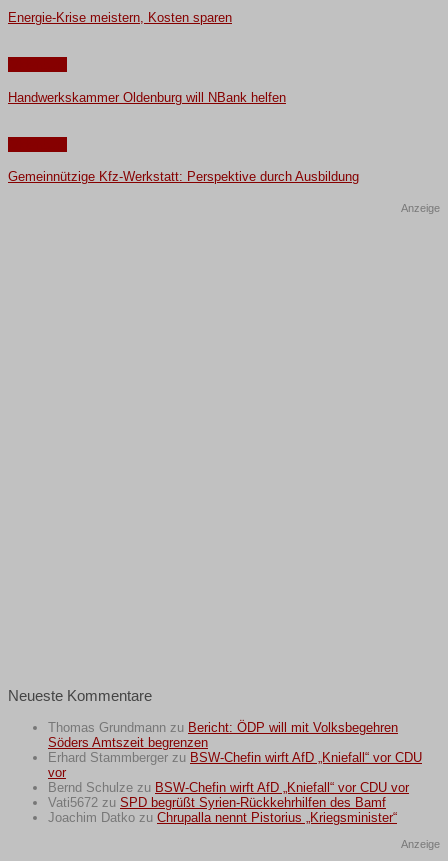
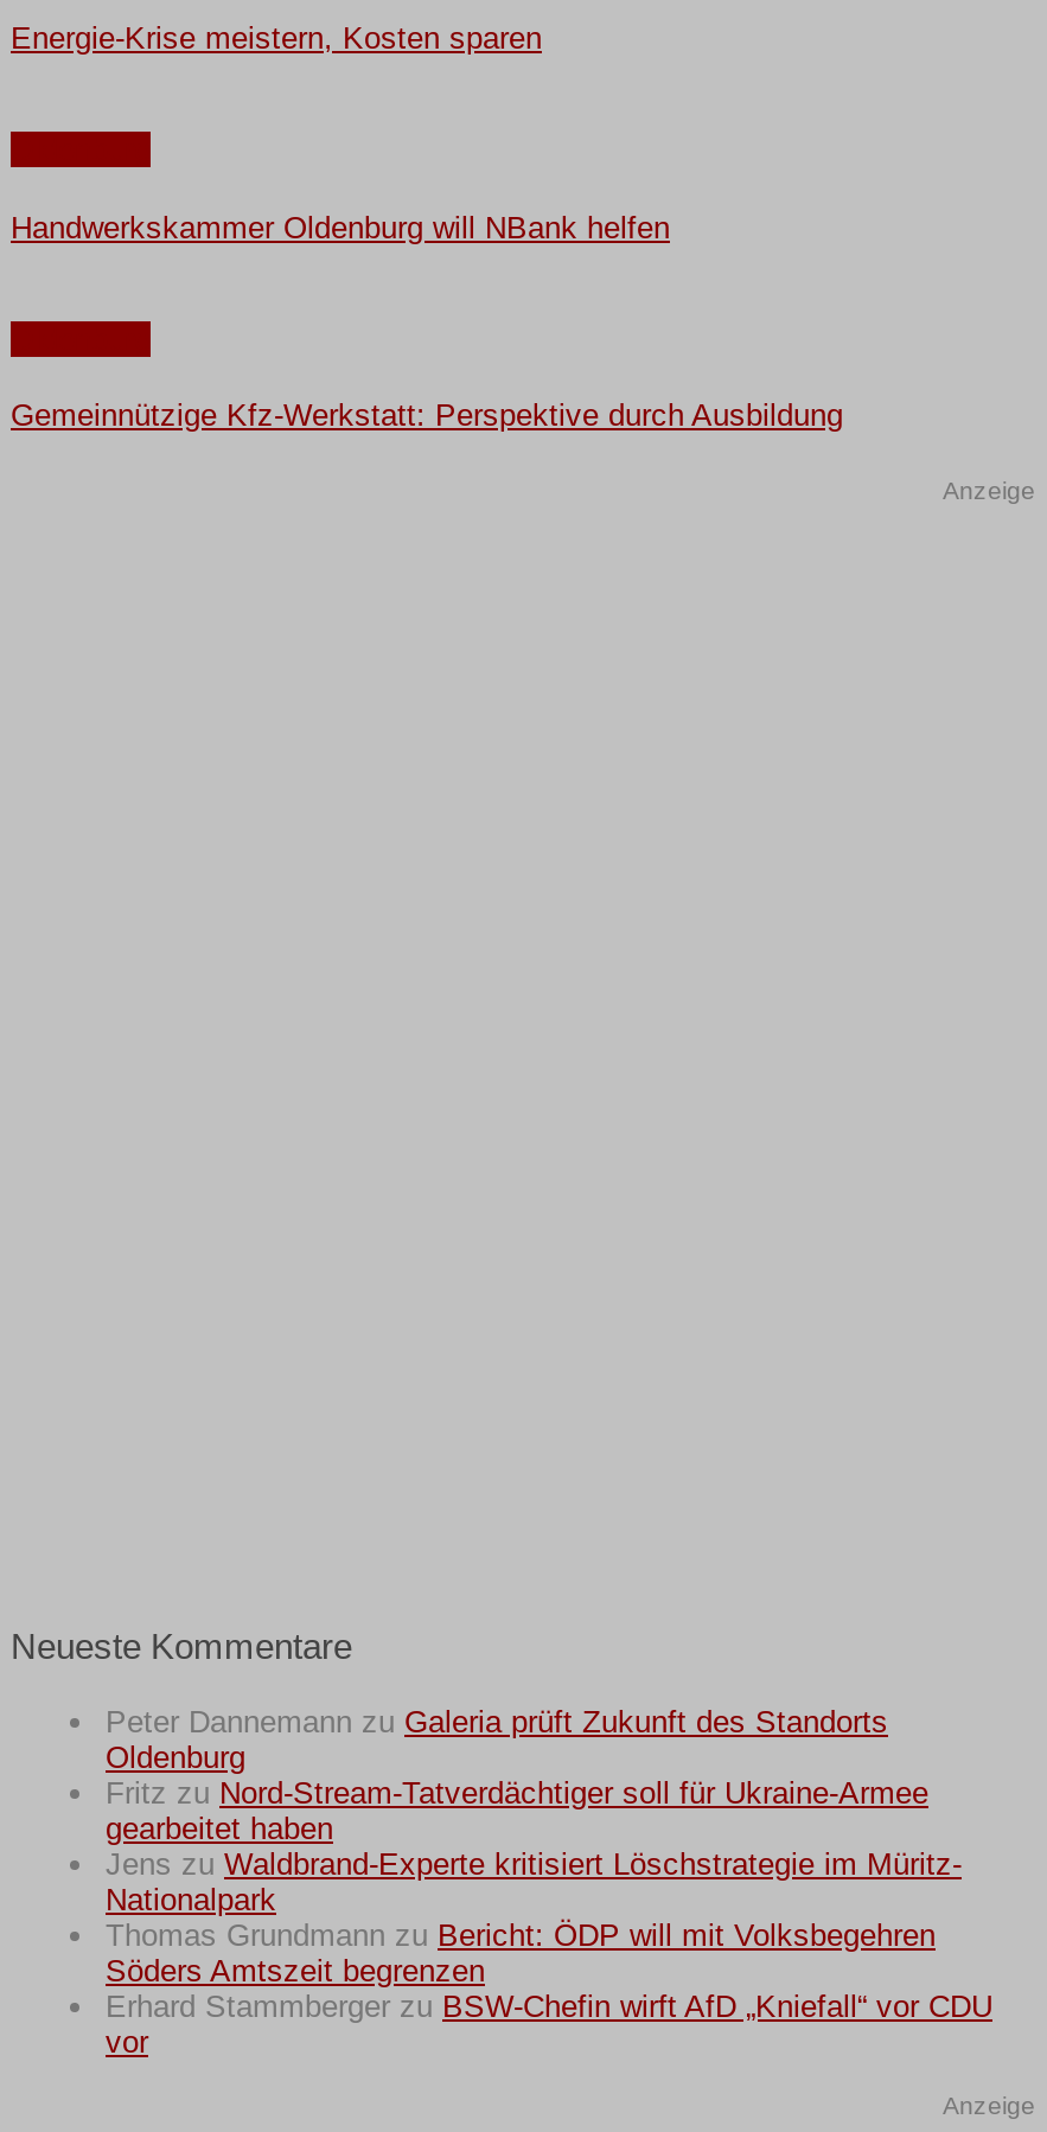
none -> [106,1703,962,1916] Peter Dannemann zu Galeria prüft Zukunft des Standorts | Oldenburg | FritzzuNord-Stream-Tatverdächtiger soll für Ukraine-Armee | gearbeitet haben | JenszuWaldbrand-Experte kritisiert Löschstrategie im Müritz- | Nationalpark
moved [48,720,422,780] -> [106,1916,992,2059]: Thomas Grundmann zu Bericht: ÖDP will mit Volksbegehren | Söders Amtszeit begrenzen | Erhard StammbergerzuBSW-Chefin wirft AfD „Kniefall“ vor CDU | vor
[48,780,409,825] Bernd Schulze zu BSW-Chefin wirft AfD „Kniefall“ vor CDU vor | Vati5672 zu SPD begrüßt Syrien-Rückkehrhilfen des Bamf | Joachim DatkozuChrupalla nennt Pistorius „Kriegsminister“ -> none

